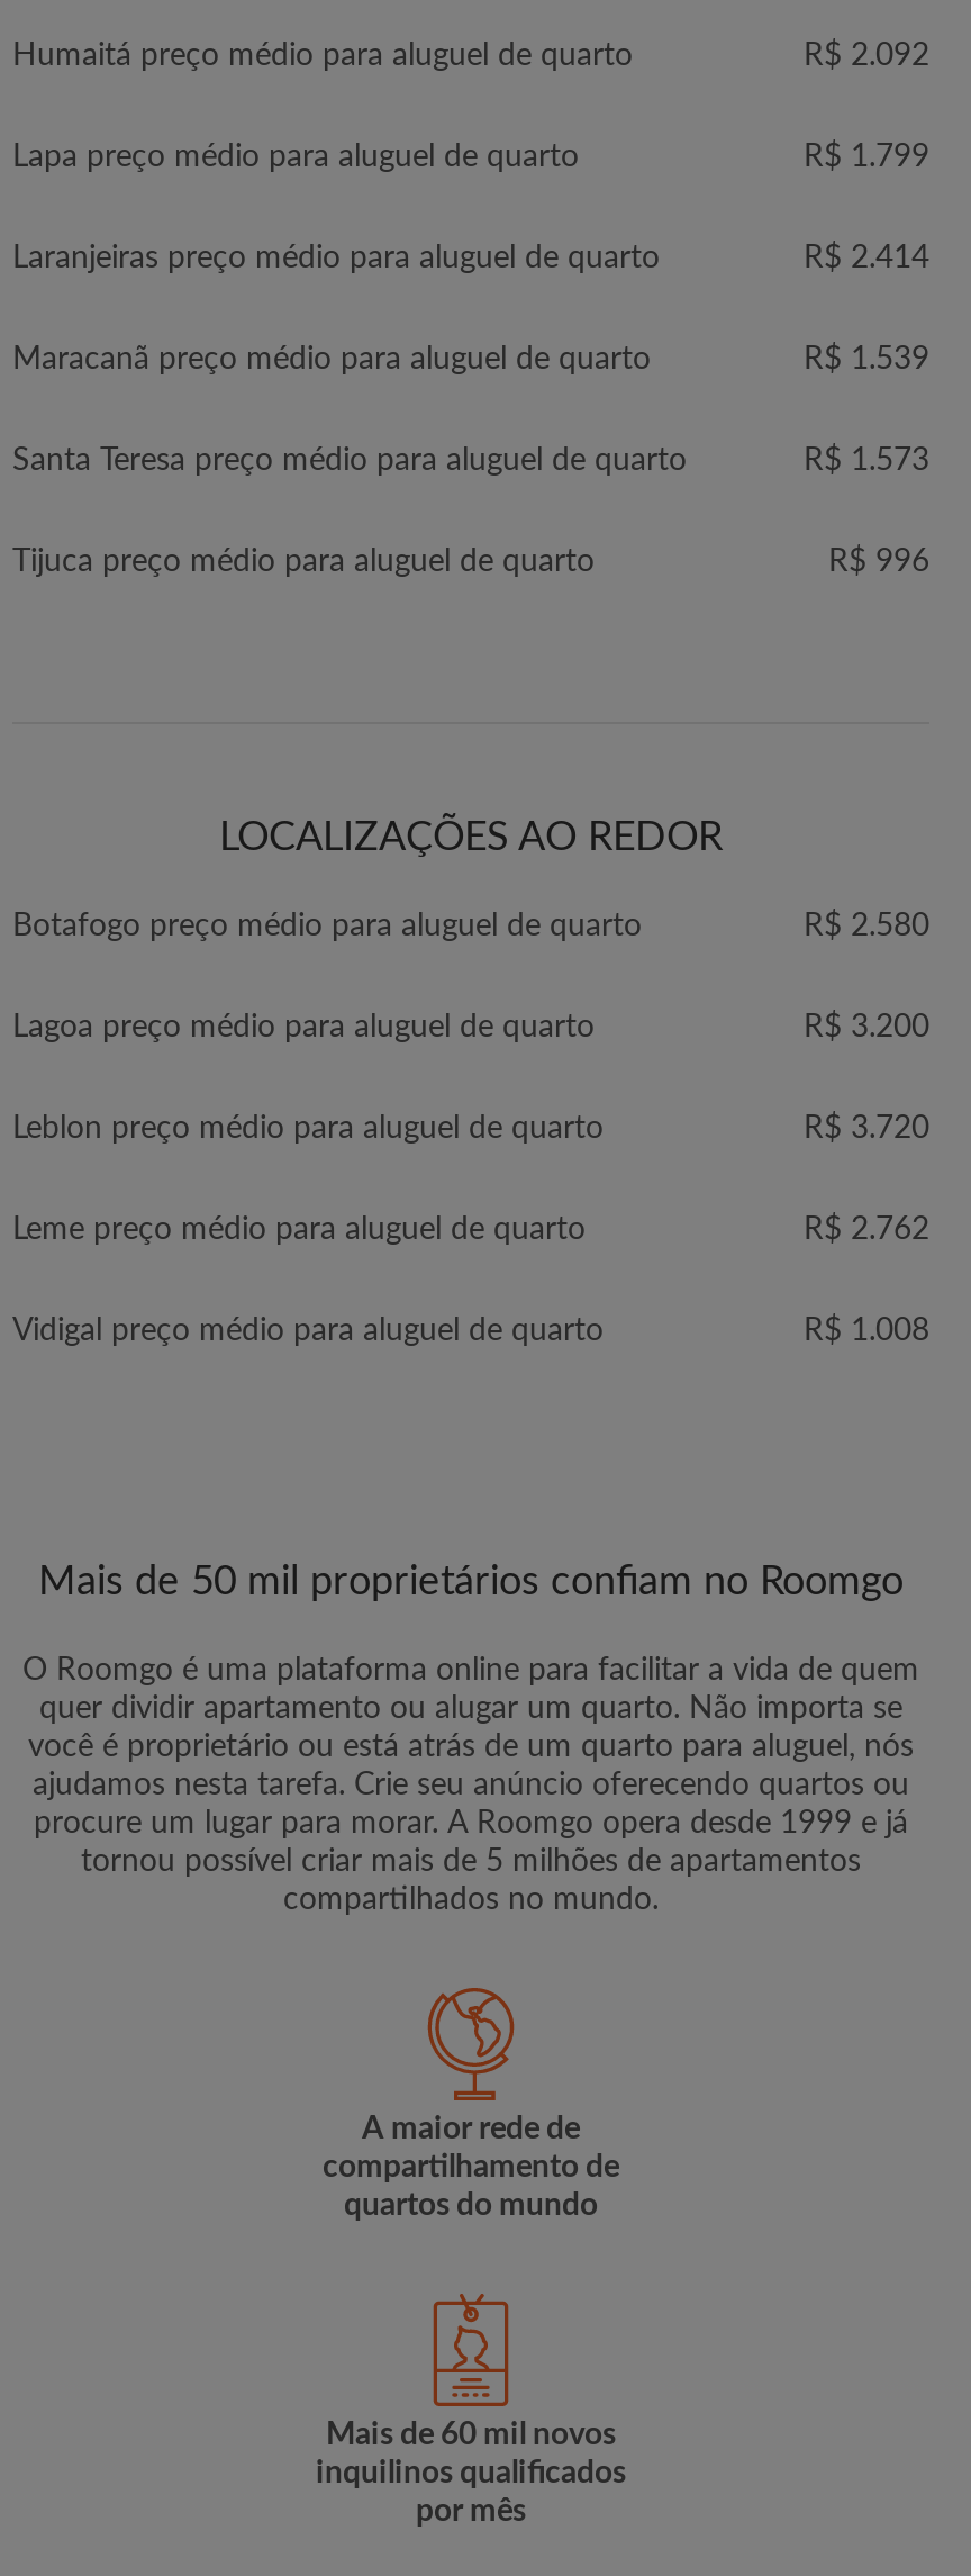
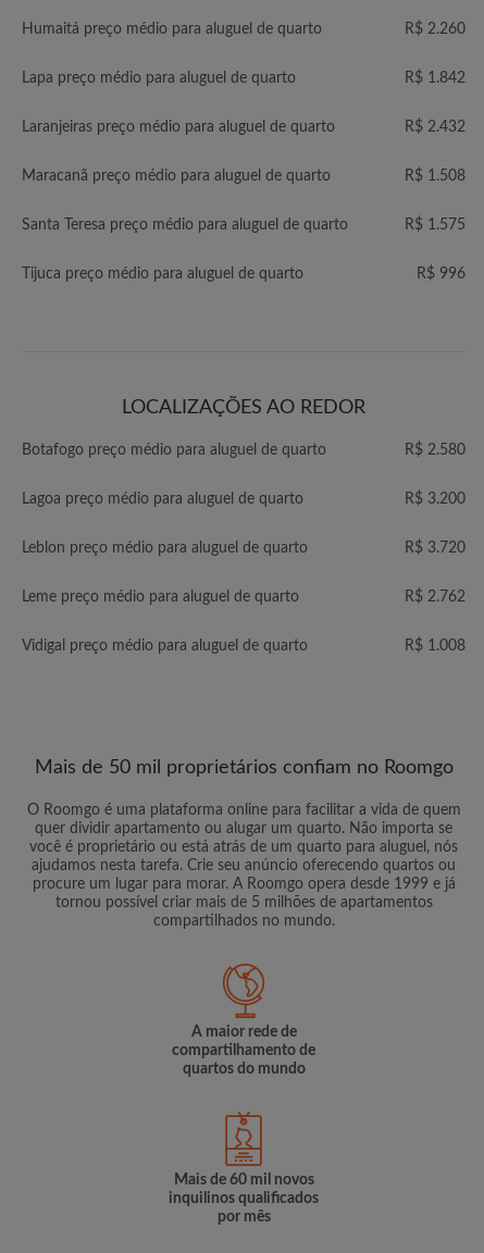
[804,40,929,72] R$ 2.092 -> [405,22,466,37] R$ 2.260
[804,142,929,173] R$ 1.799 -> [405,71,466,86] R$ 1.842
[804,243,929,274] R$ 2.414 -> [405,120,466,135] R$ 2.432
[804,344,929,376] R$ 1.539 -> [405,169,466,184] R$ 1.508
[804,445,929,477] R$ 1.573 -> [405,218,466,233] R$ 1.575

